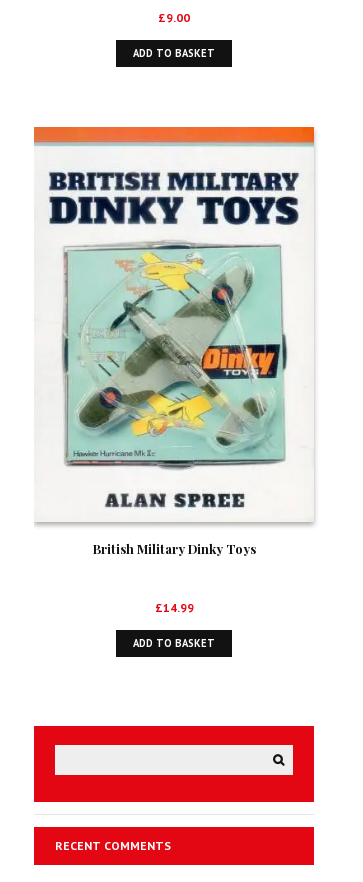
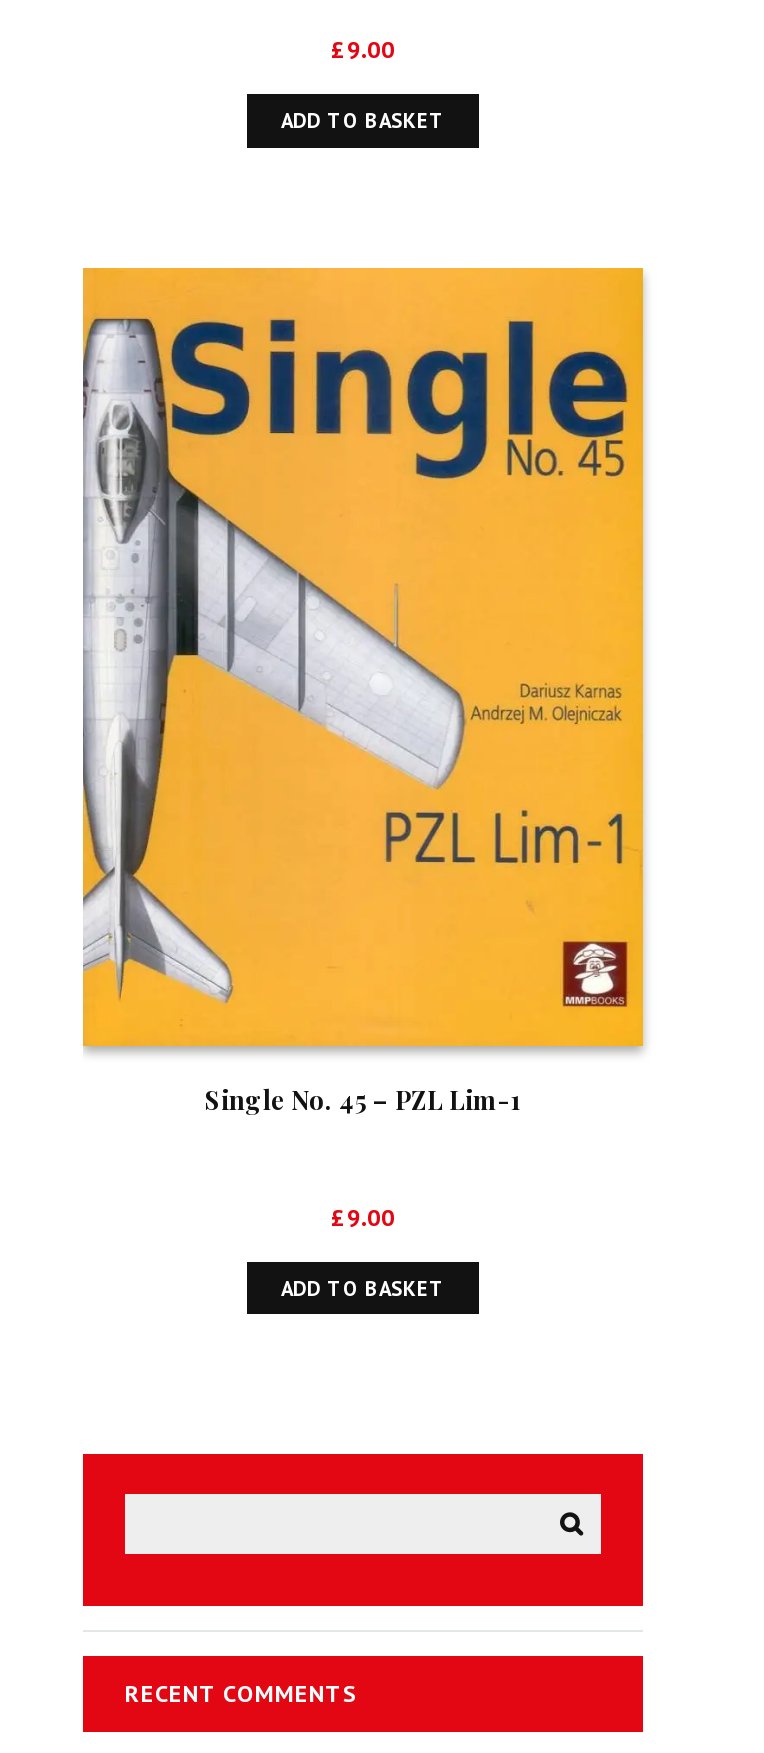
[34,127,314,557] [image] | British Military Dinky Toys -> [81,268,645,1116] [image] | Single No. 45 – PZL Lim-1
[154,600,193,615] £14.99 -> [331,1201,395,1231] £9.00

